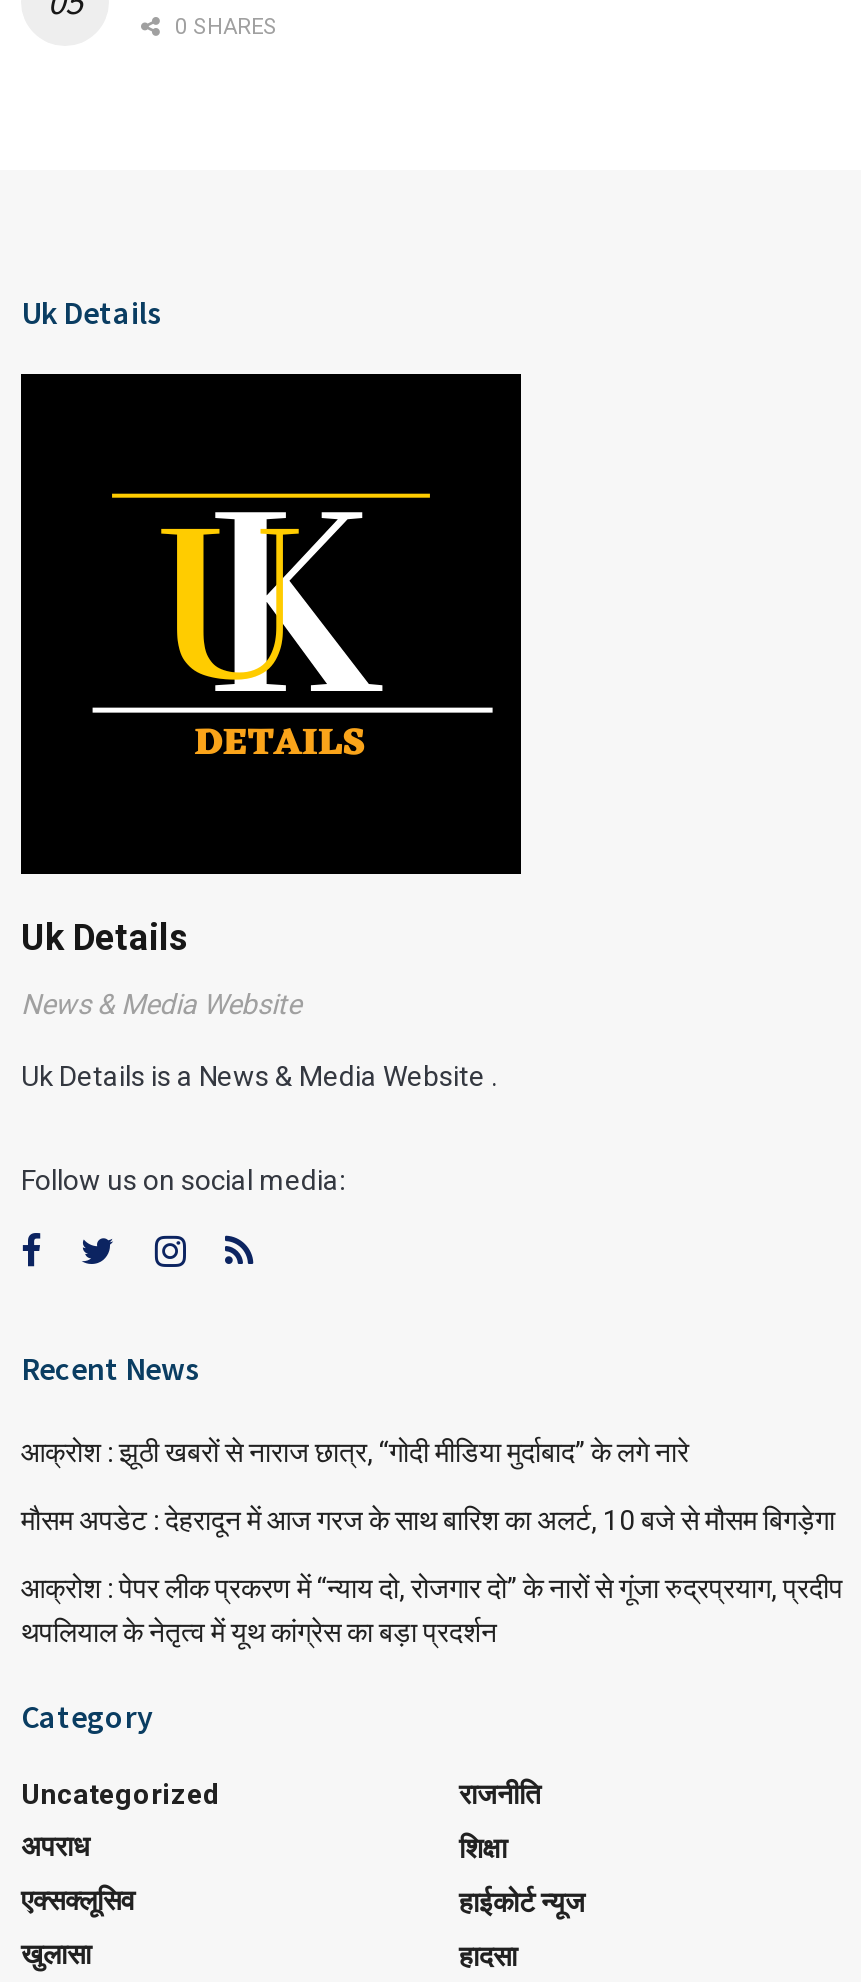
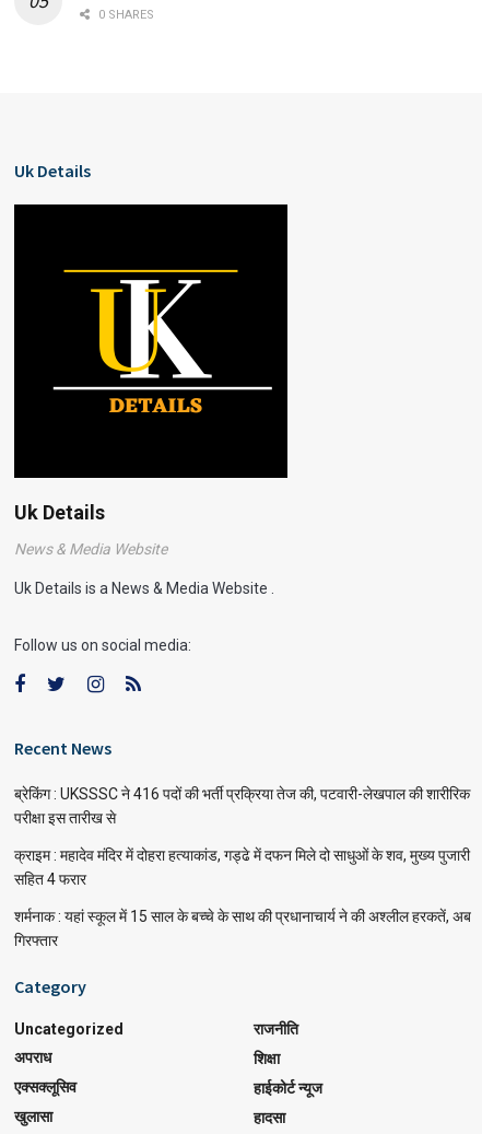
[21,1436,689,1468] आक्रोश : झूठी खबरों से नाराज छात्र, “गोदी मीडिया मुर्दाबाद” के लगे नारे -> [14,785,470,827] ब्रेकिंग : UKSSSC ने 416 पदों की भर्ती प्रक्रिया तेज की, पटवारी-लेखपाल की शारीरिक | परीक्षा इस तारीख से
[21,1504,835,1536] मौसम अपडेट : देहरादून में आज गरज के साथ बारिश का अलर्ट, 10 बजे से मौसम बिगड़ेगा -> [14,846,470,888] क्राइम : महादेव मंदिर में दोहरा हत्याकांड, गड्ढे में दफन मिले दो साधुओं के शव, मुख्य पुजारी | सहित 4 फरार
[21,1572,843,1648] आक्रोश : पेपर लीक प्रकरण में “न्याय दो, रोजगार दो” के नारों से गूंजा रुद्रप्रयाग, प्रदीप | थपलियाल के नेतृत्व में यूथ कांग्रेस का बड़ा प्रदर्शन -> [14,908,471,949] शर्मनाक : यहां स्कूल में 15 साल के बच्चे के साथ की प्रधानाचार्य ने की अश्लील हरकतें, अब | गिरफ्तार

